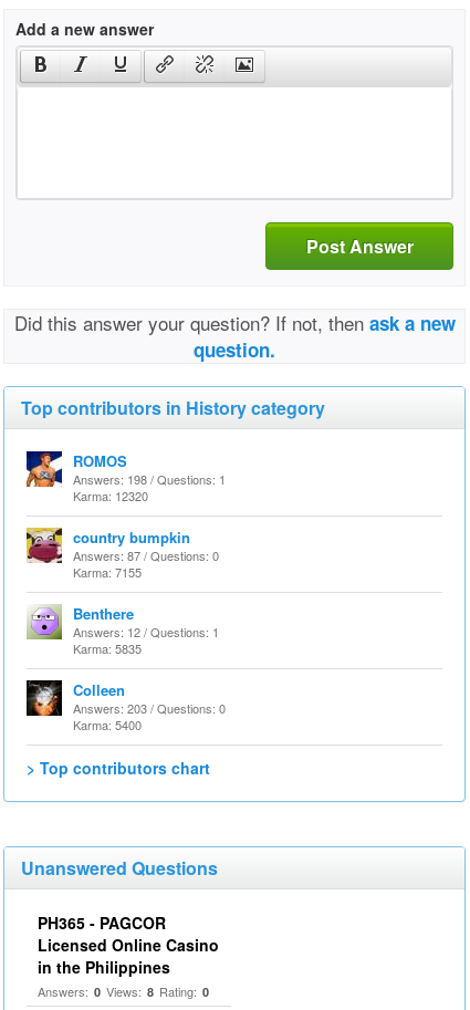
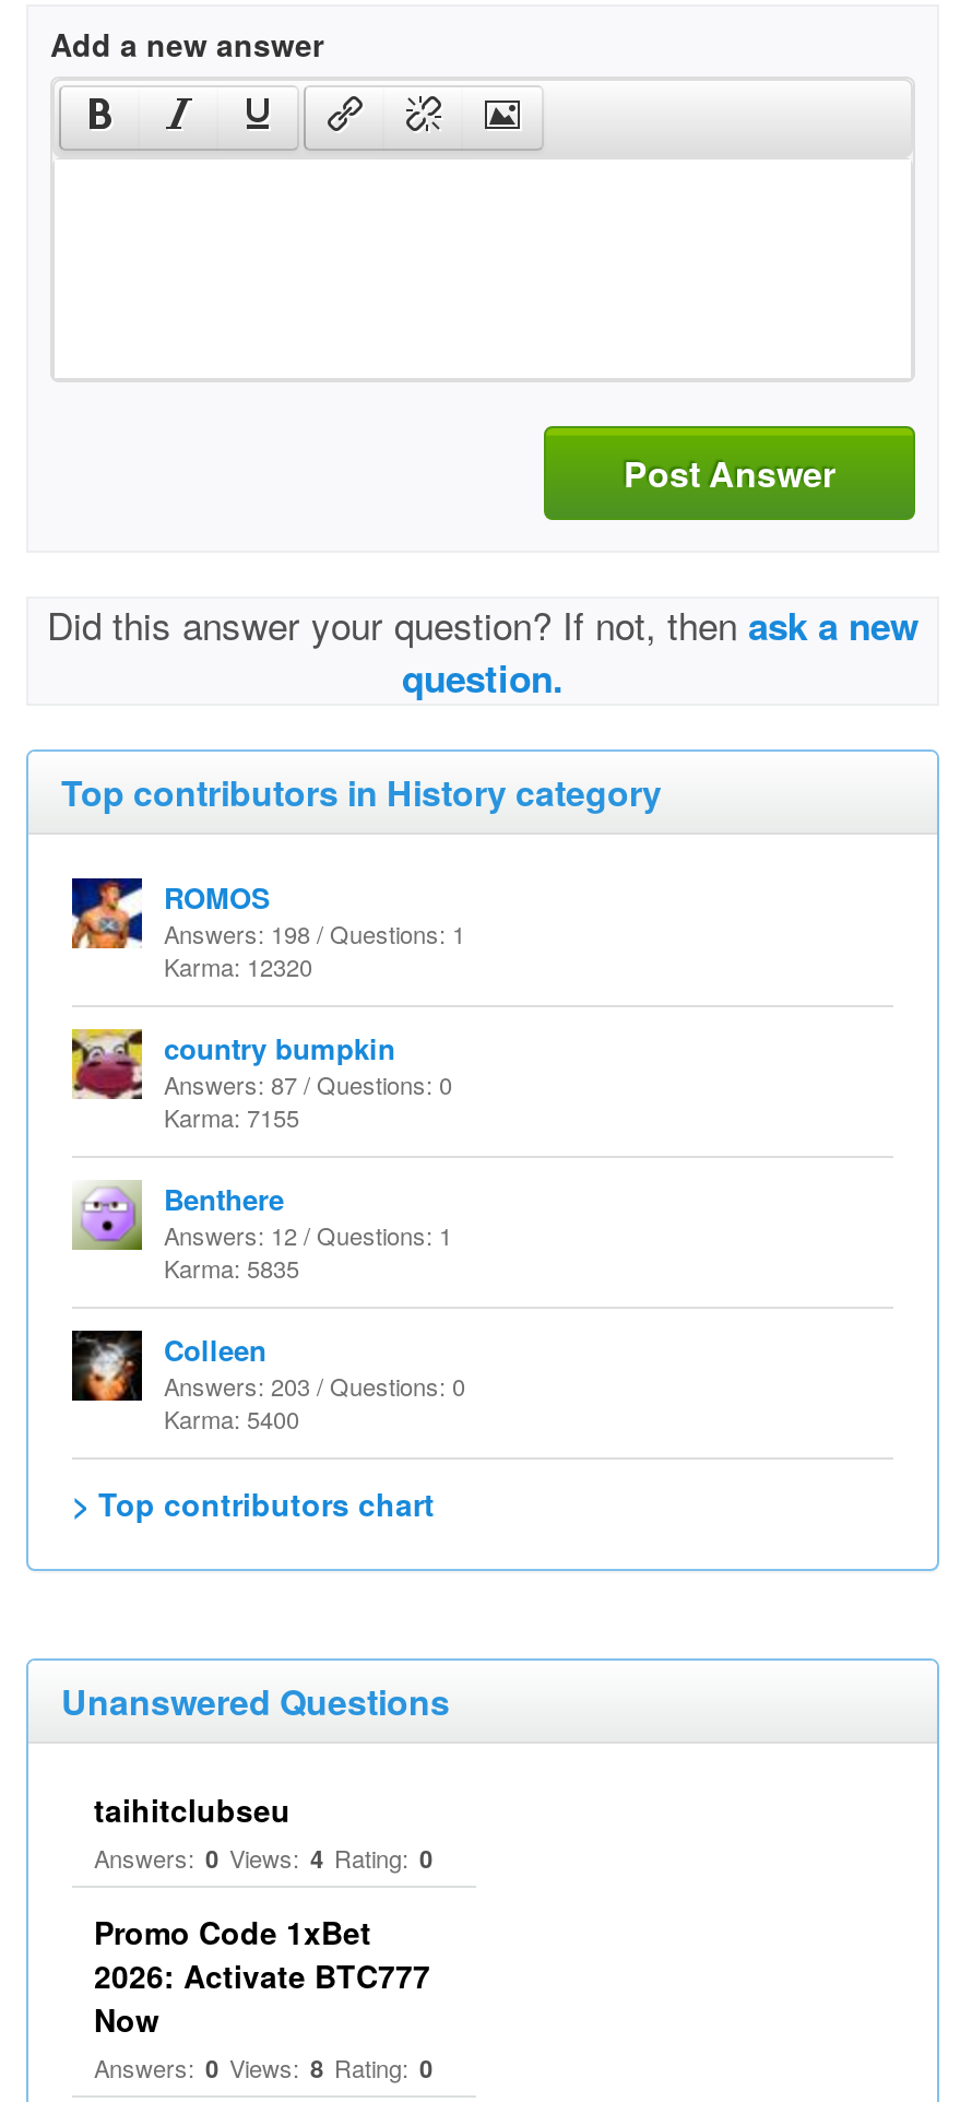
[38,912,219,978] PH365 - PAGCOR | Licensed Online Casino | in the Philippines -> [94,1787,432,2041] taihitclubseu | Answers: 0 Views: 4 Rating: 0 | Promo Code 1xBet | 2026: Activate BTC777 | Now

